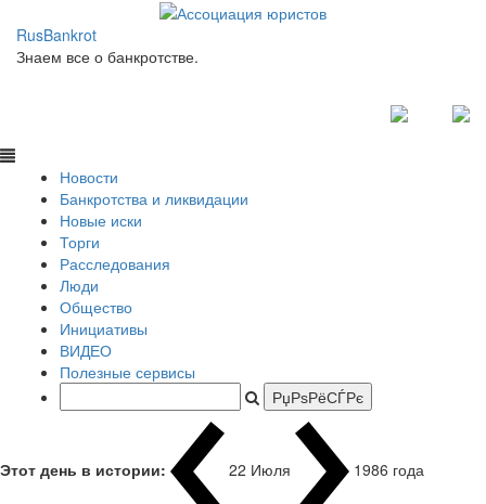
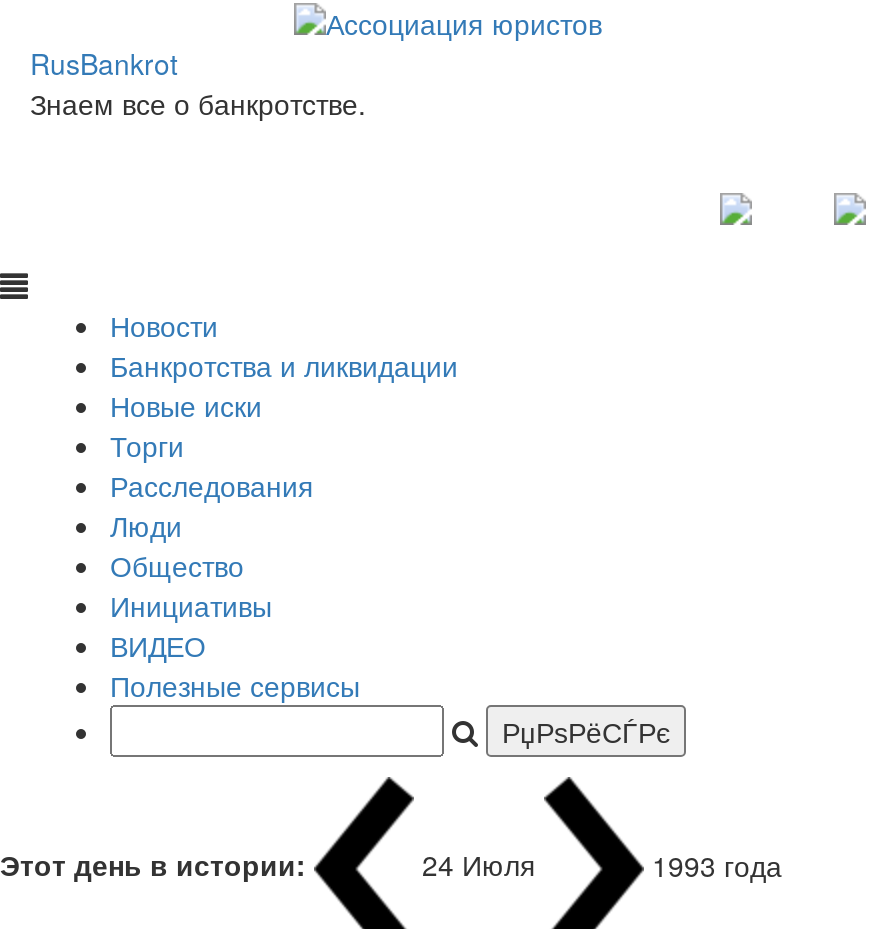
[225,458,424,480] 22 Июля | 1986 года -> [414,844,782,884] 24 Июля | 1993 года

